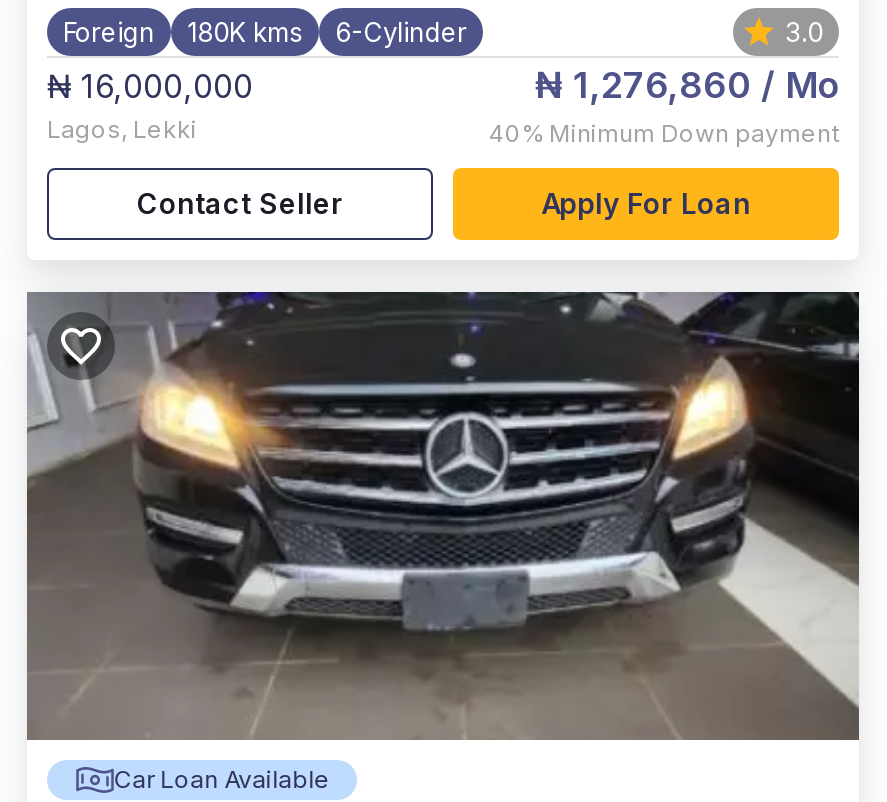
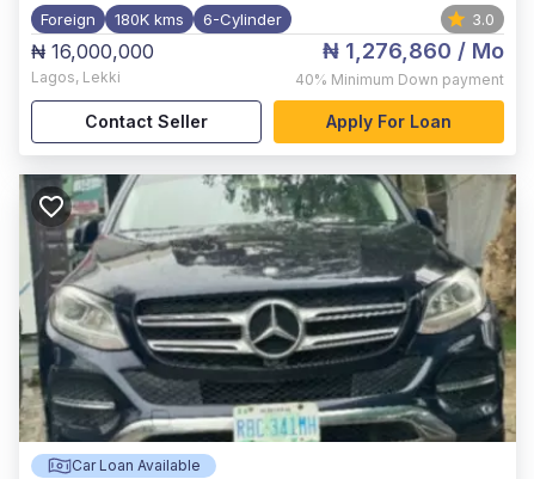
[25,290,861,742] [image] -> [19,173,517,443] [image]

